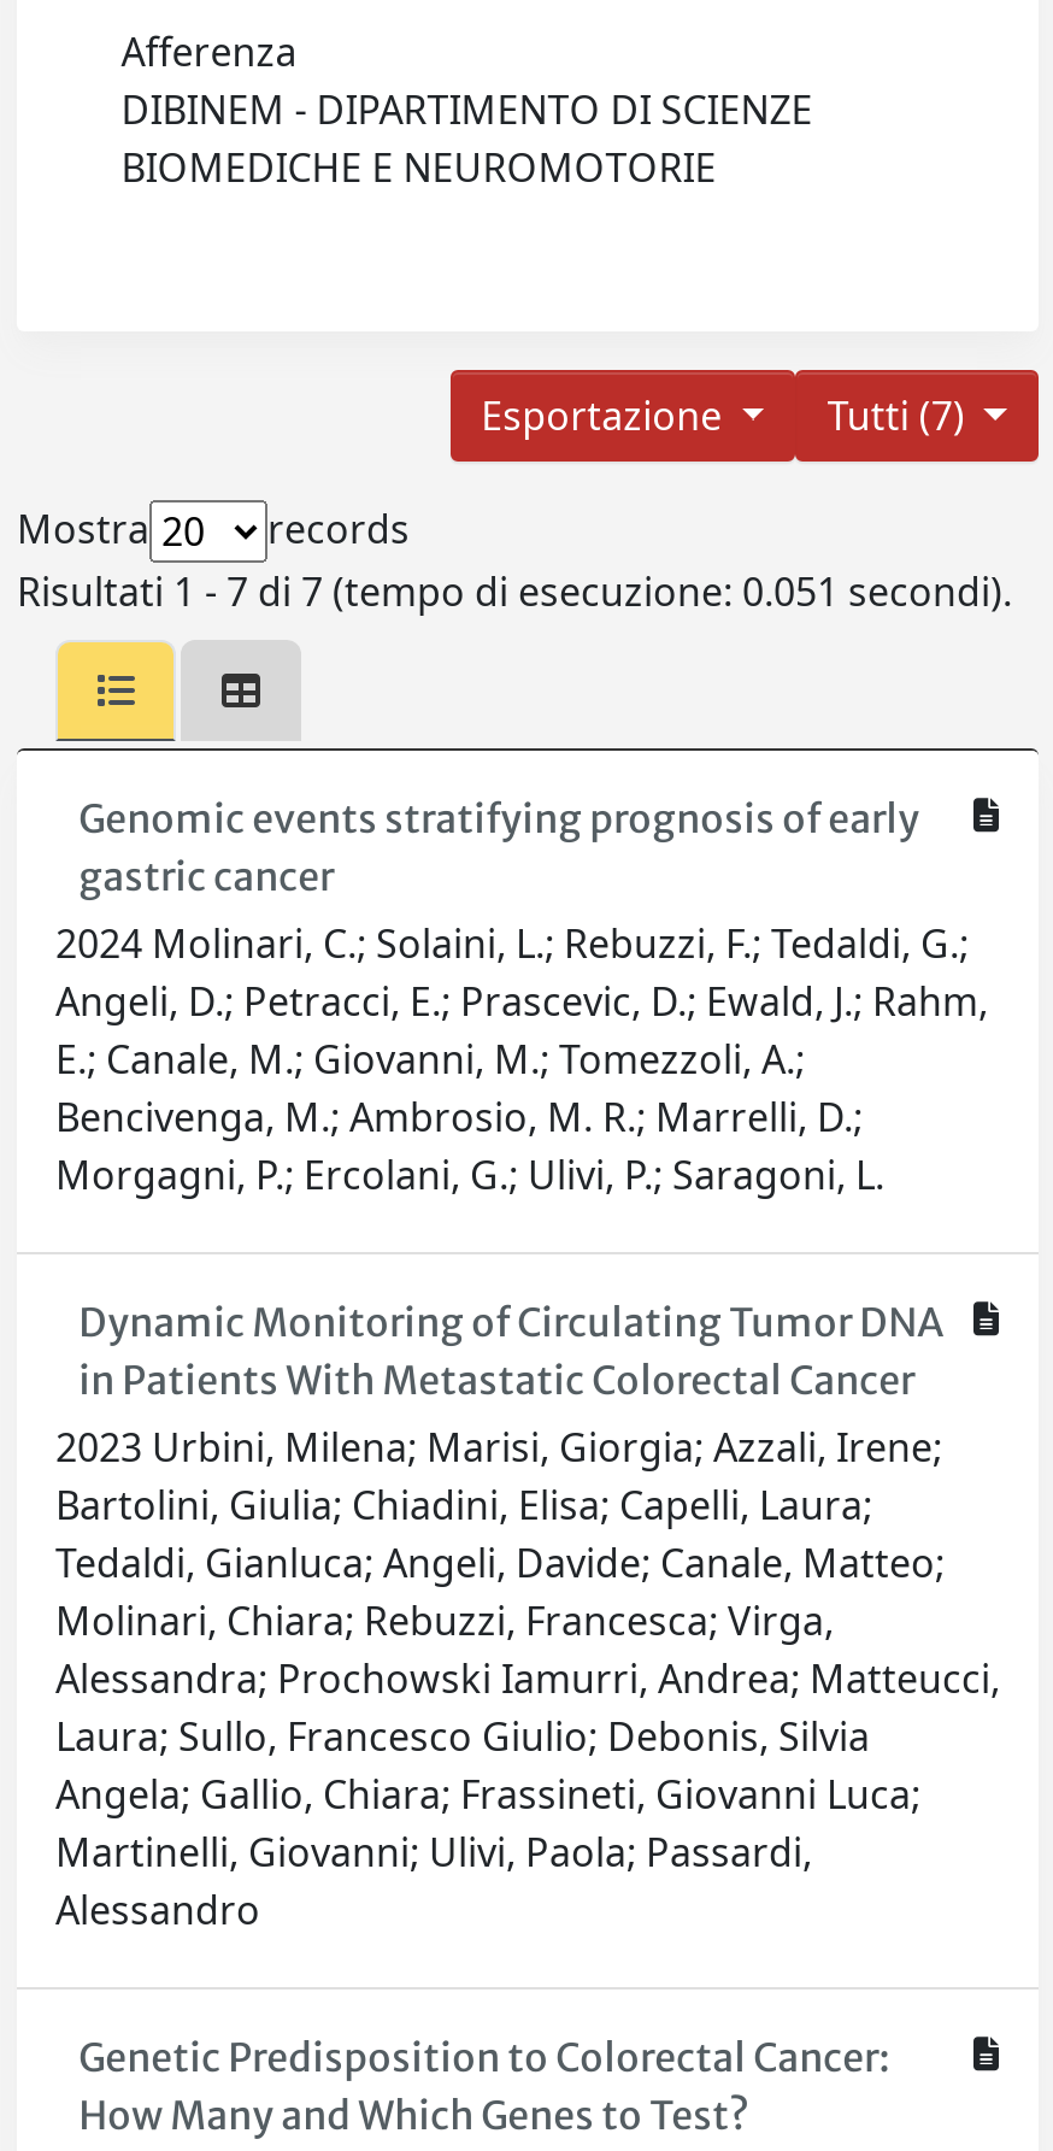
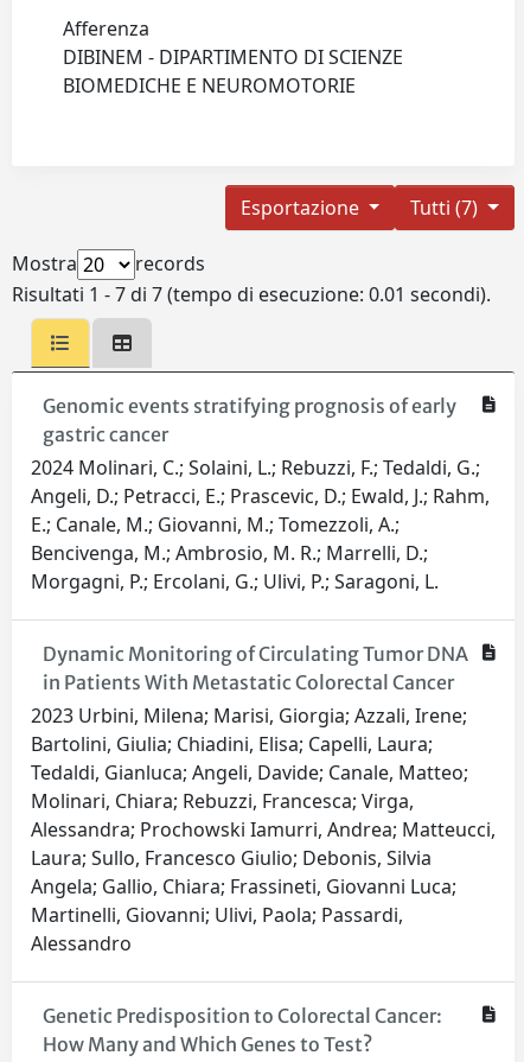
[17,565,1012,618] Risultati 1 - 7 di 7 (tempo di esecuzione: 0.051 secondi). -> [12,281,491,307] Risultati 1 - 7 di 7 (tempo di esecuzione: 0.01 secondi).

